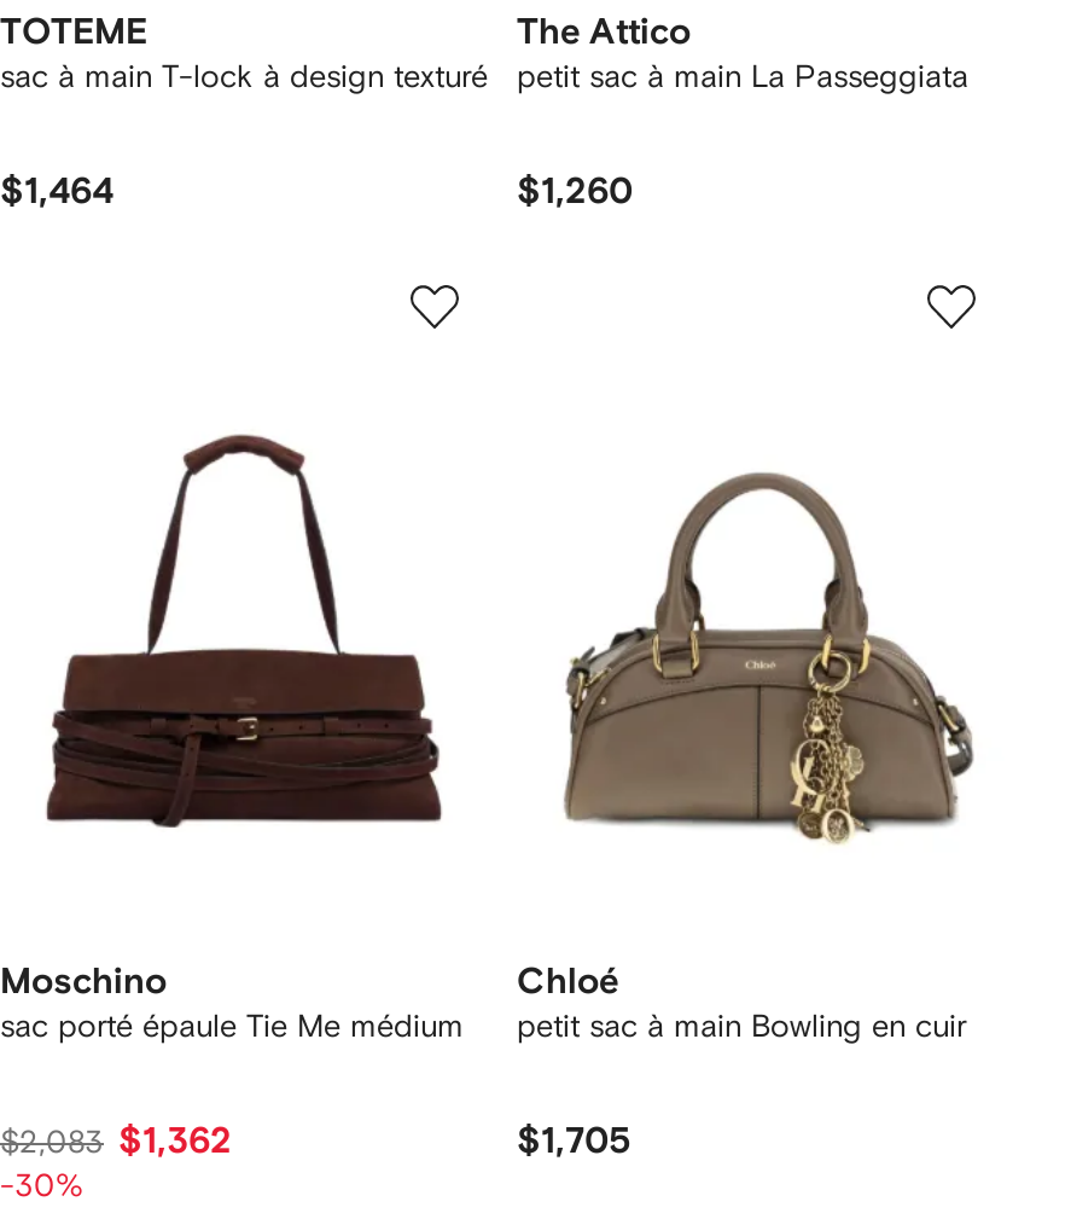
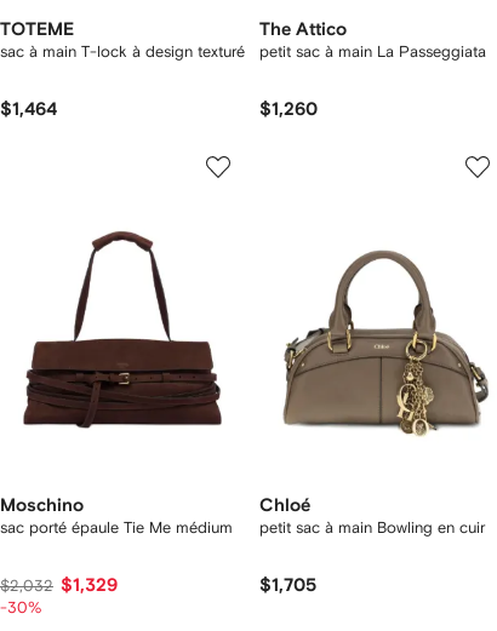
[0,1124,232,1160] $2,083 $1,362 -> [0,576,118,595] $2,032 $1,329

